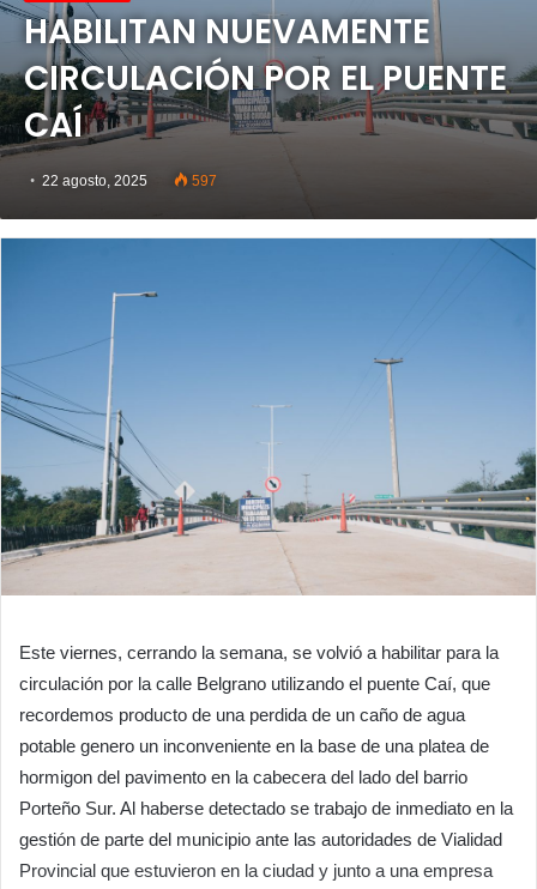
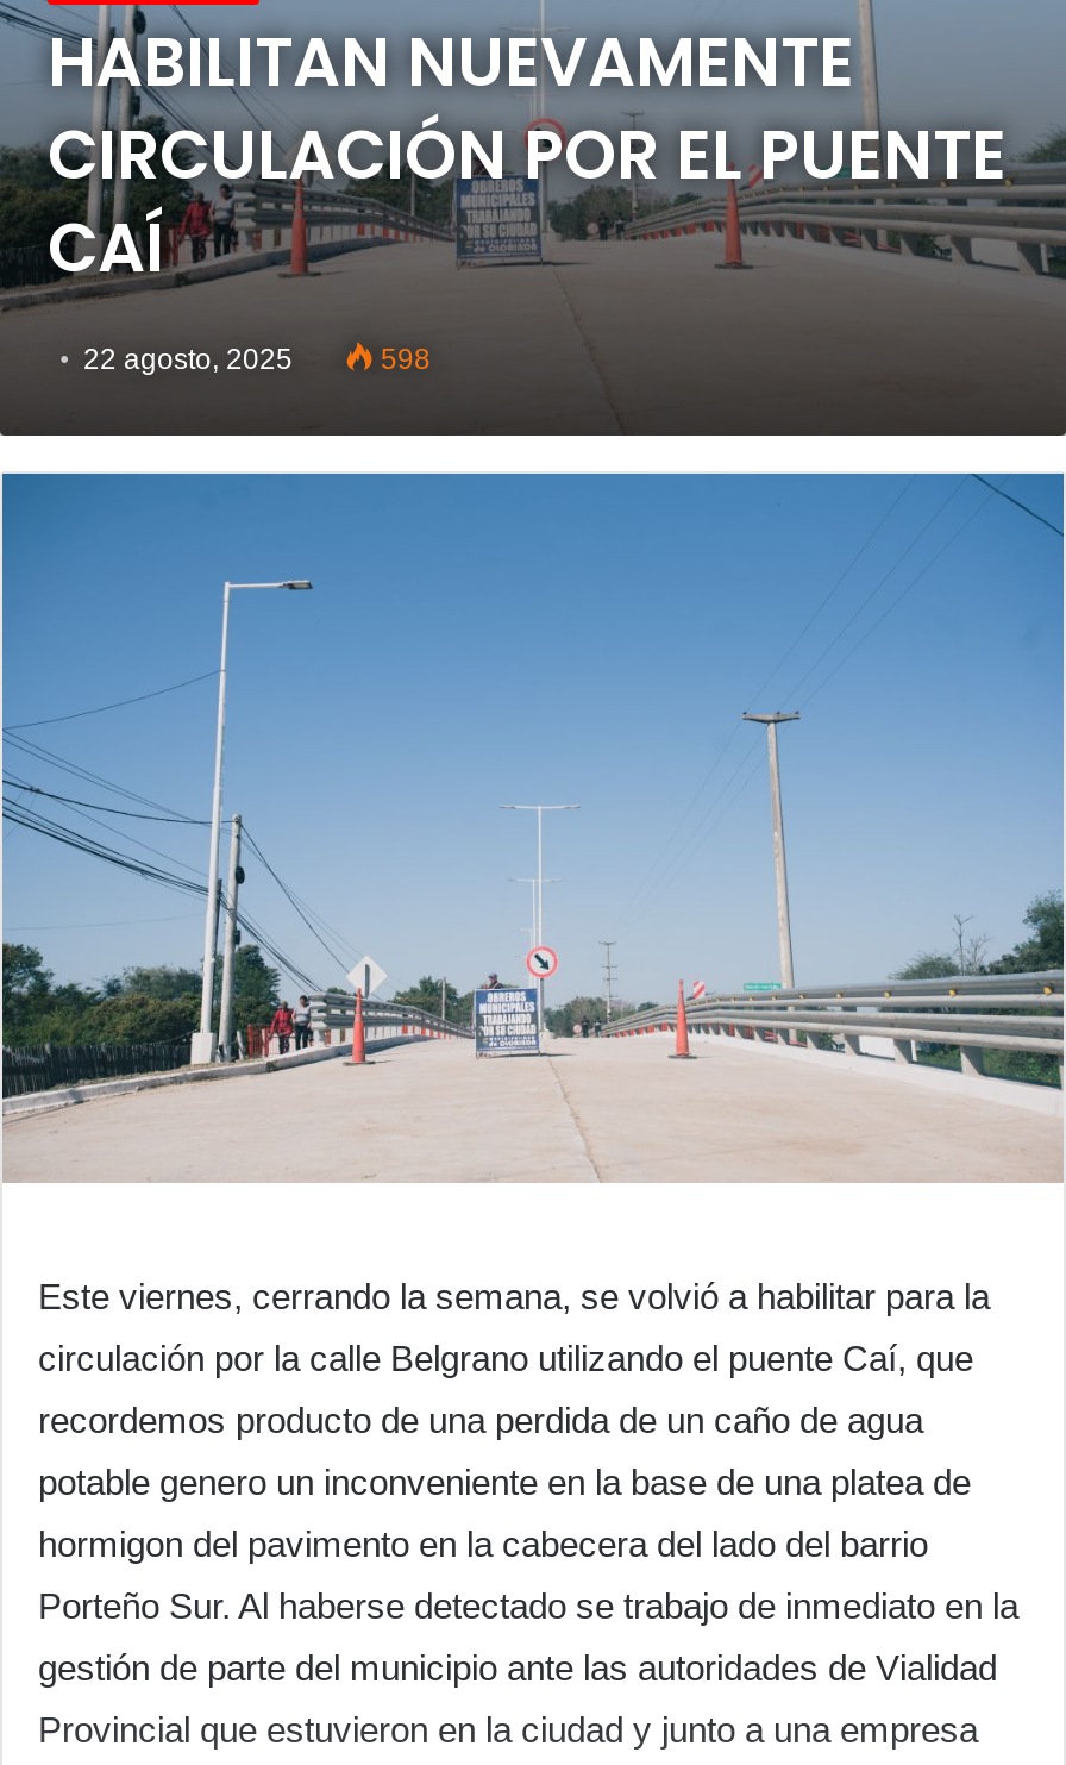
[188,173,217,190] 597 -> [374,343,431,377] 598

